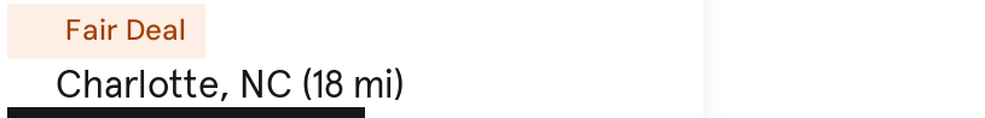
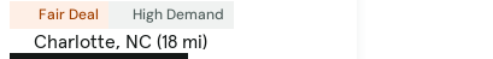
none -> [133,5,224,25] High Demand

